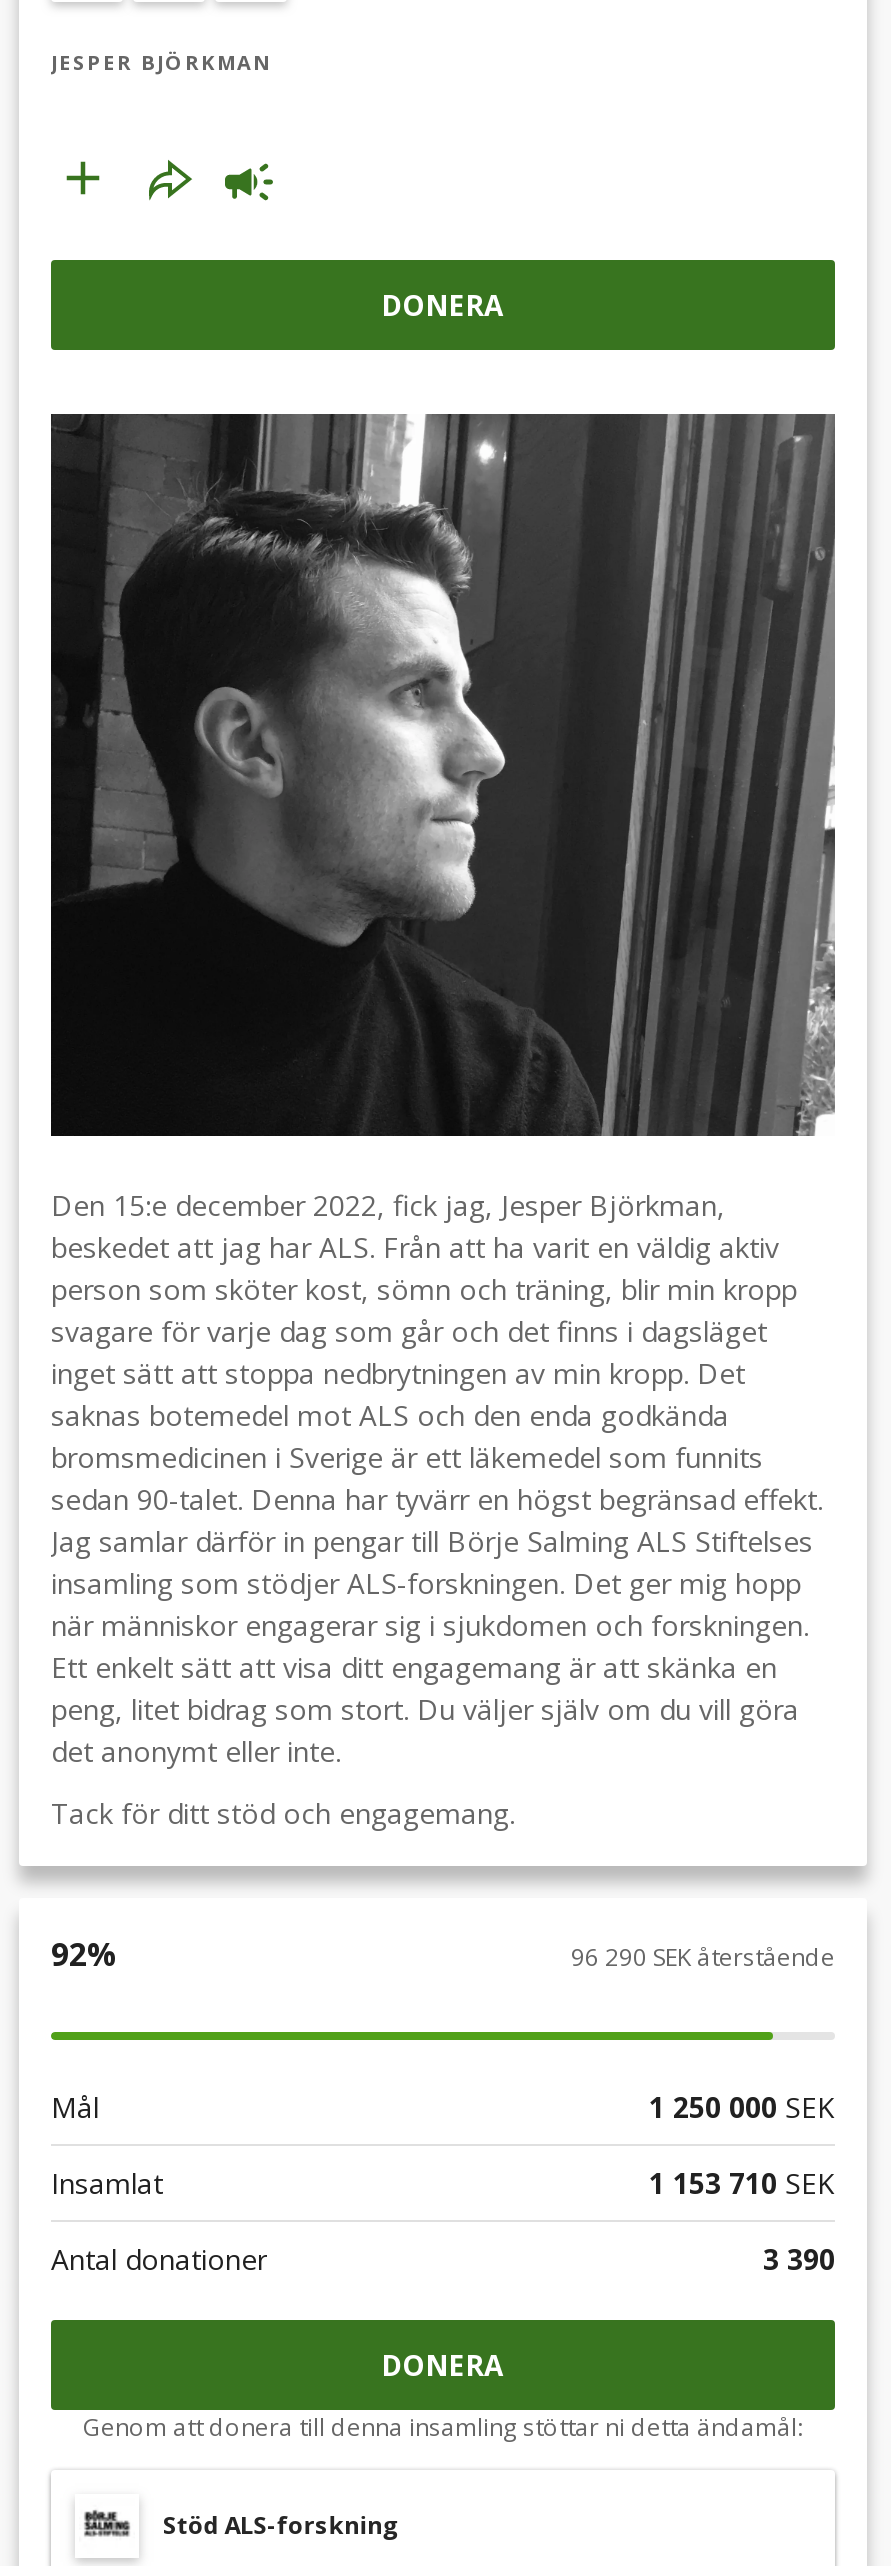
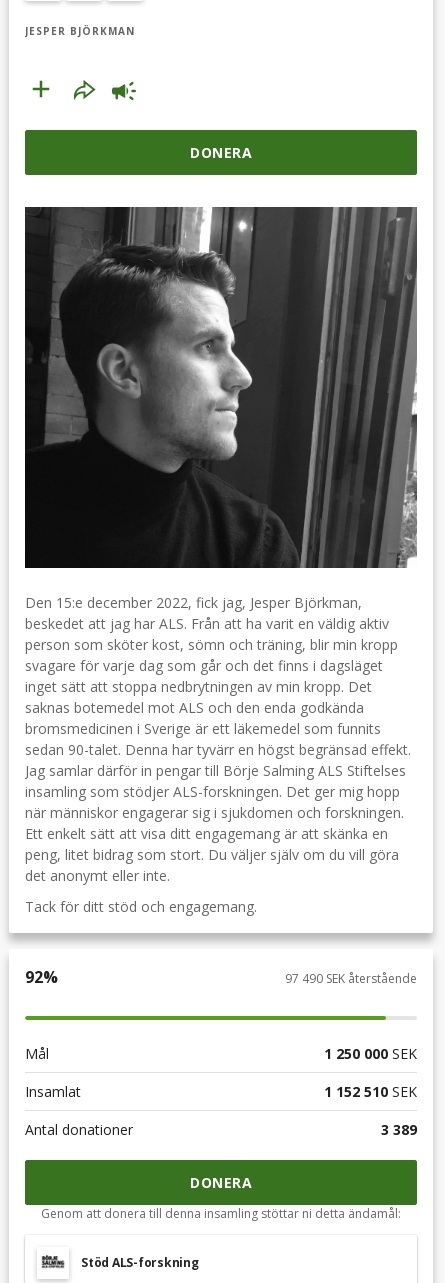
[571,1940,835,1974] 96 290 SEK återstående -> [285,970,417,987] 97 490 SEK återstående
[649,2164,835,2202] 1 153 710 SEK -> [324,1082,417,1101] 1 152 510 SEK
[763,2240,835,2278] 3 390 -> [381,1120,417,1139] 3 389

